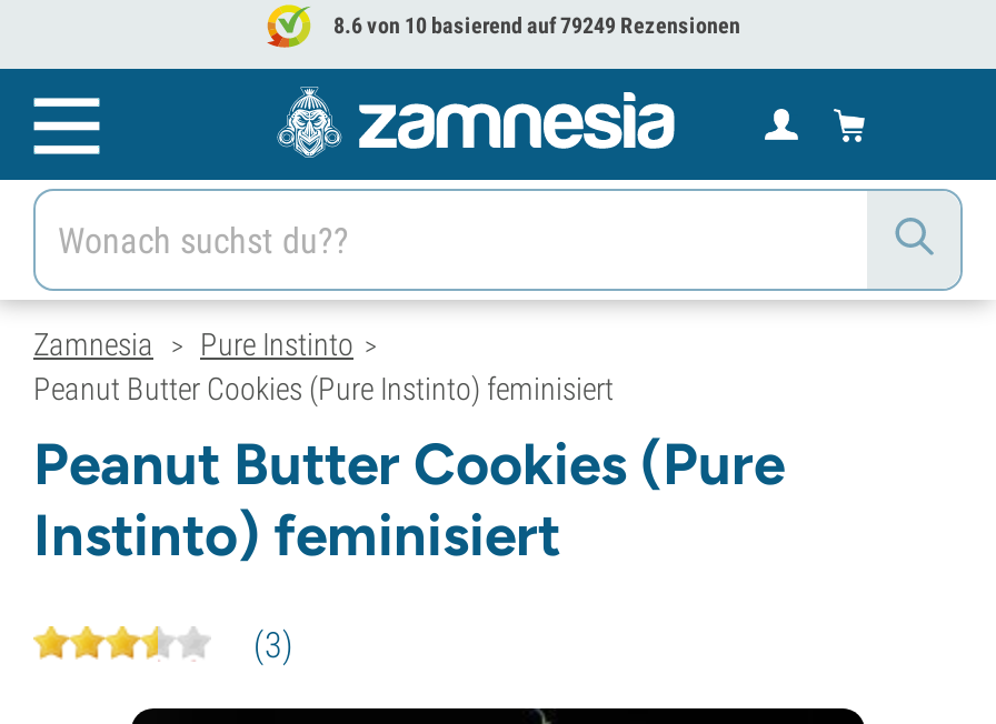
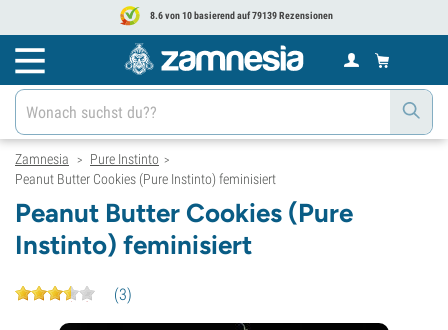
[329,13,740,38] 8.6 von 10 basierend auf 79249 Rezensionen -> [148,10,333,21] 8.6 von 10 basierend auf 79139 Rezensionen

